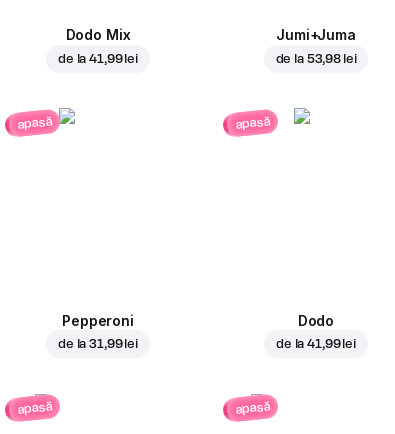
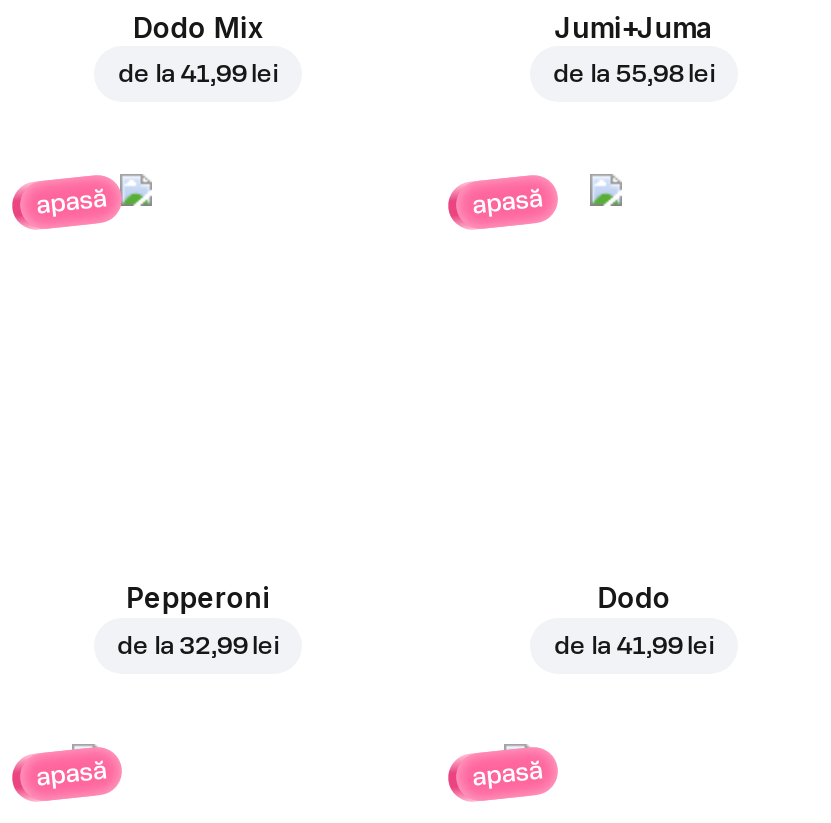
[275,51,356,65] de la 53,98 lei -> [553,61,715,89] de la 55,98 lei
[58,337,138,351] de la 31,99 lei -> [117,631,279,659] de la 32,99 lei

